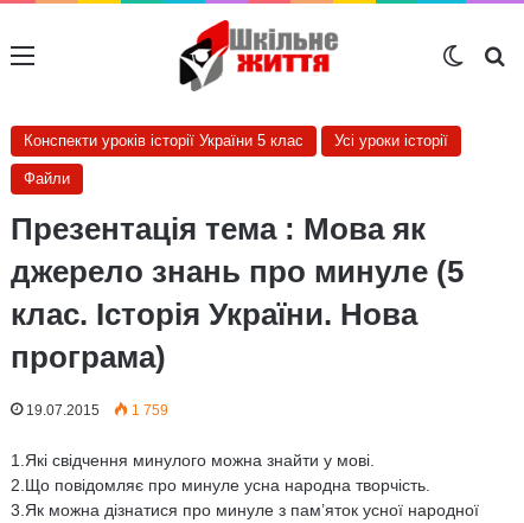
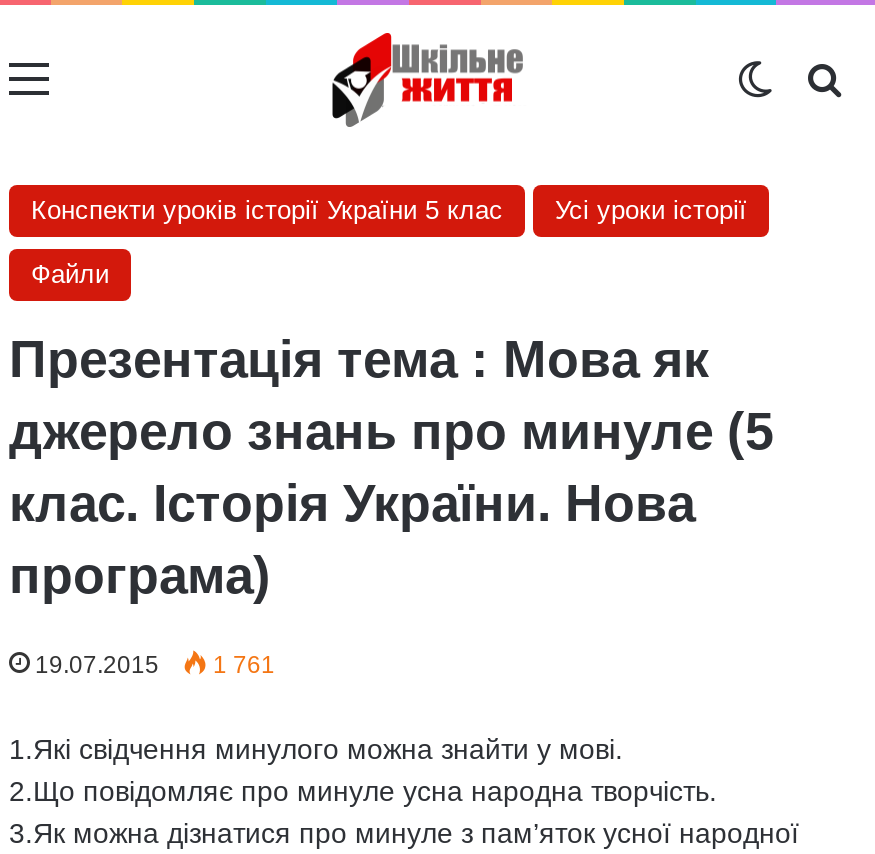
[178,19,339,93] [image] -> [293,33,559,127] [image]
[26,402,168,419] 19.07.2015 1 759 -> [35,650,275,678] 19.07.2015 1 761

